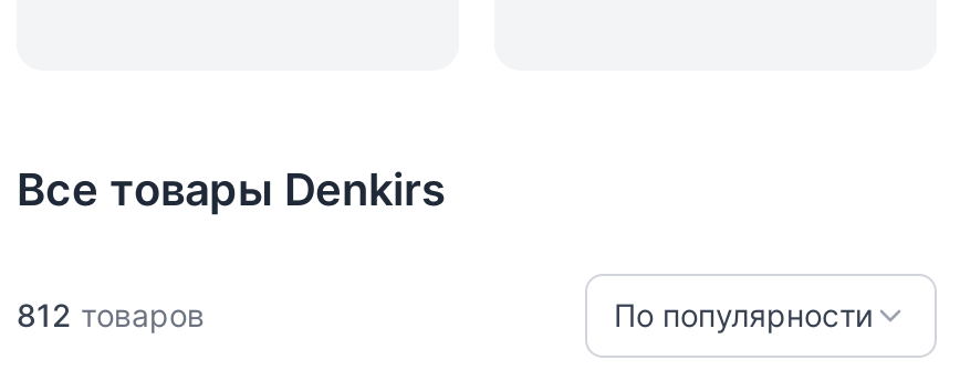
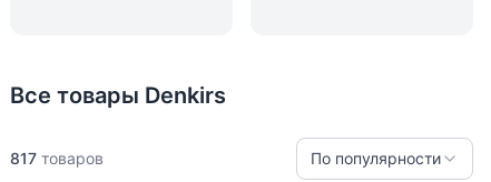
[17,296,205,333] 812 товаров -> [10,149,104,168] 817 товаров

